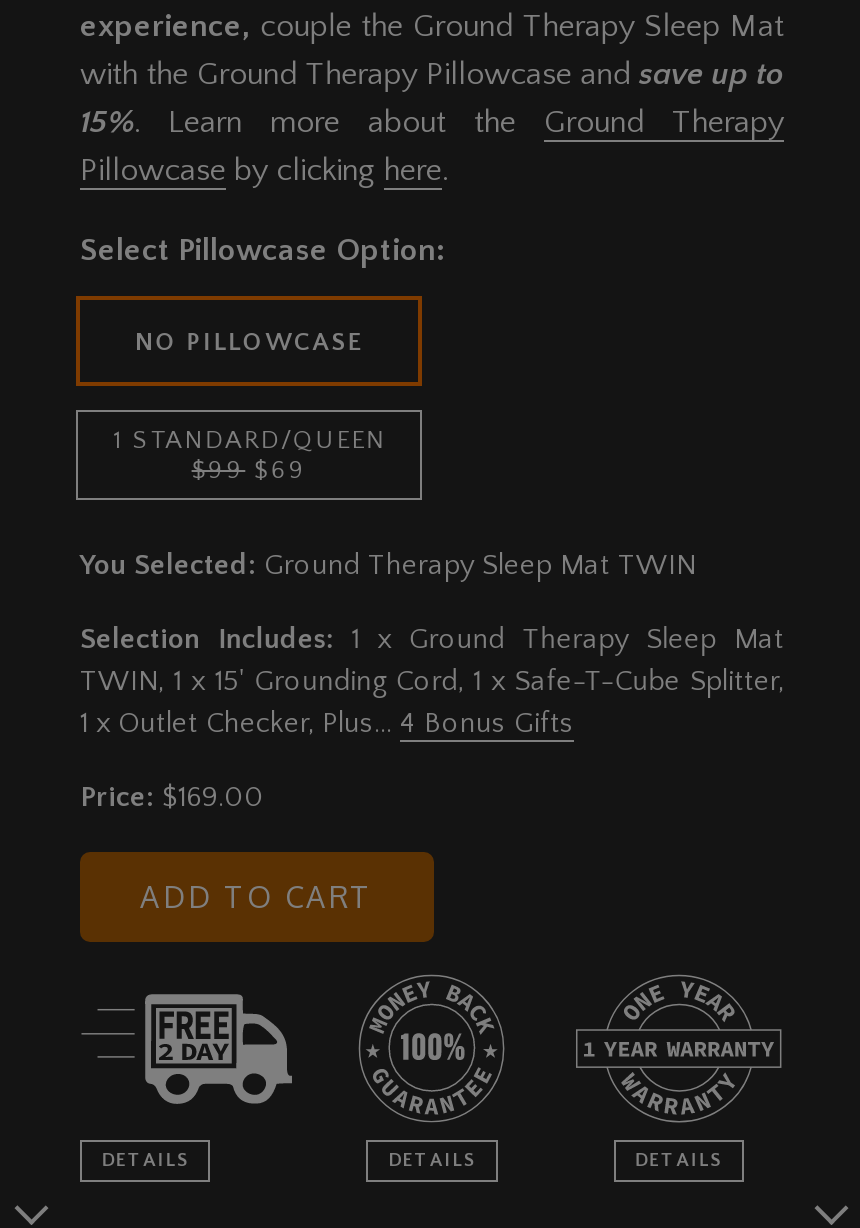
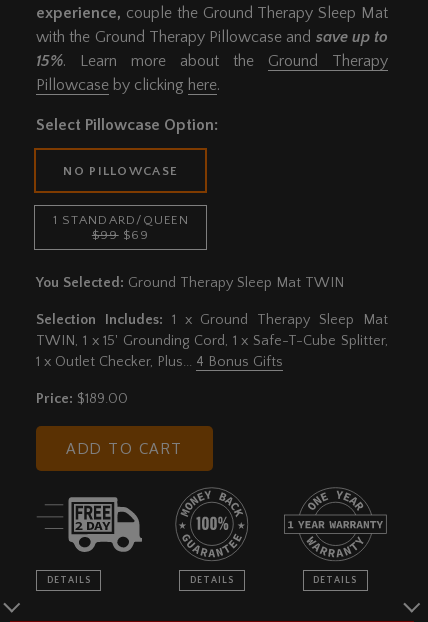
[80,781,264,813] Price: $169.00 -> [36,391,128,407] Price: $189.00

